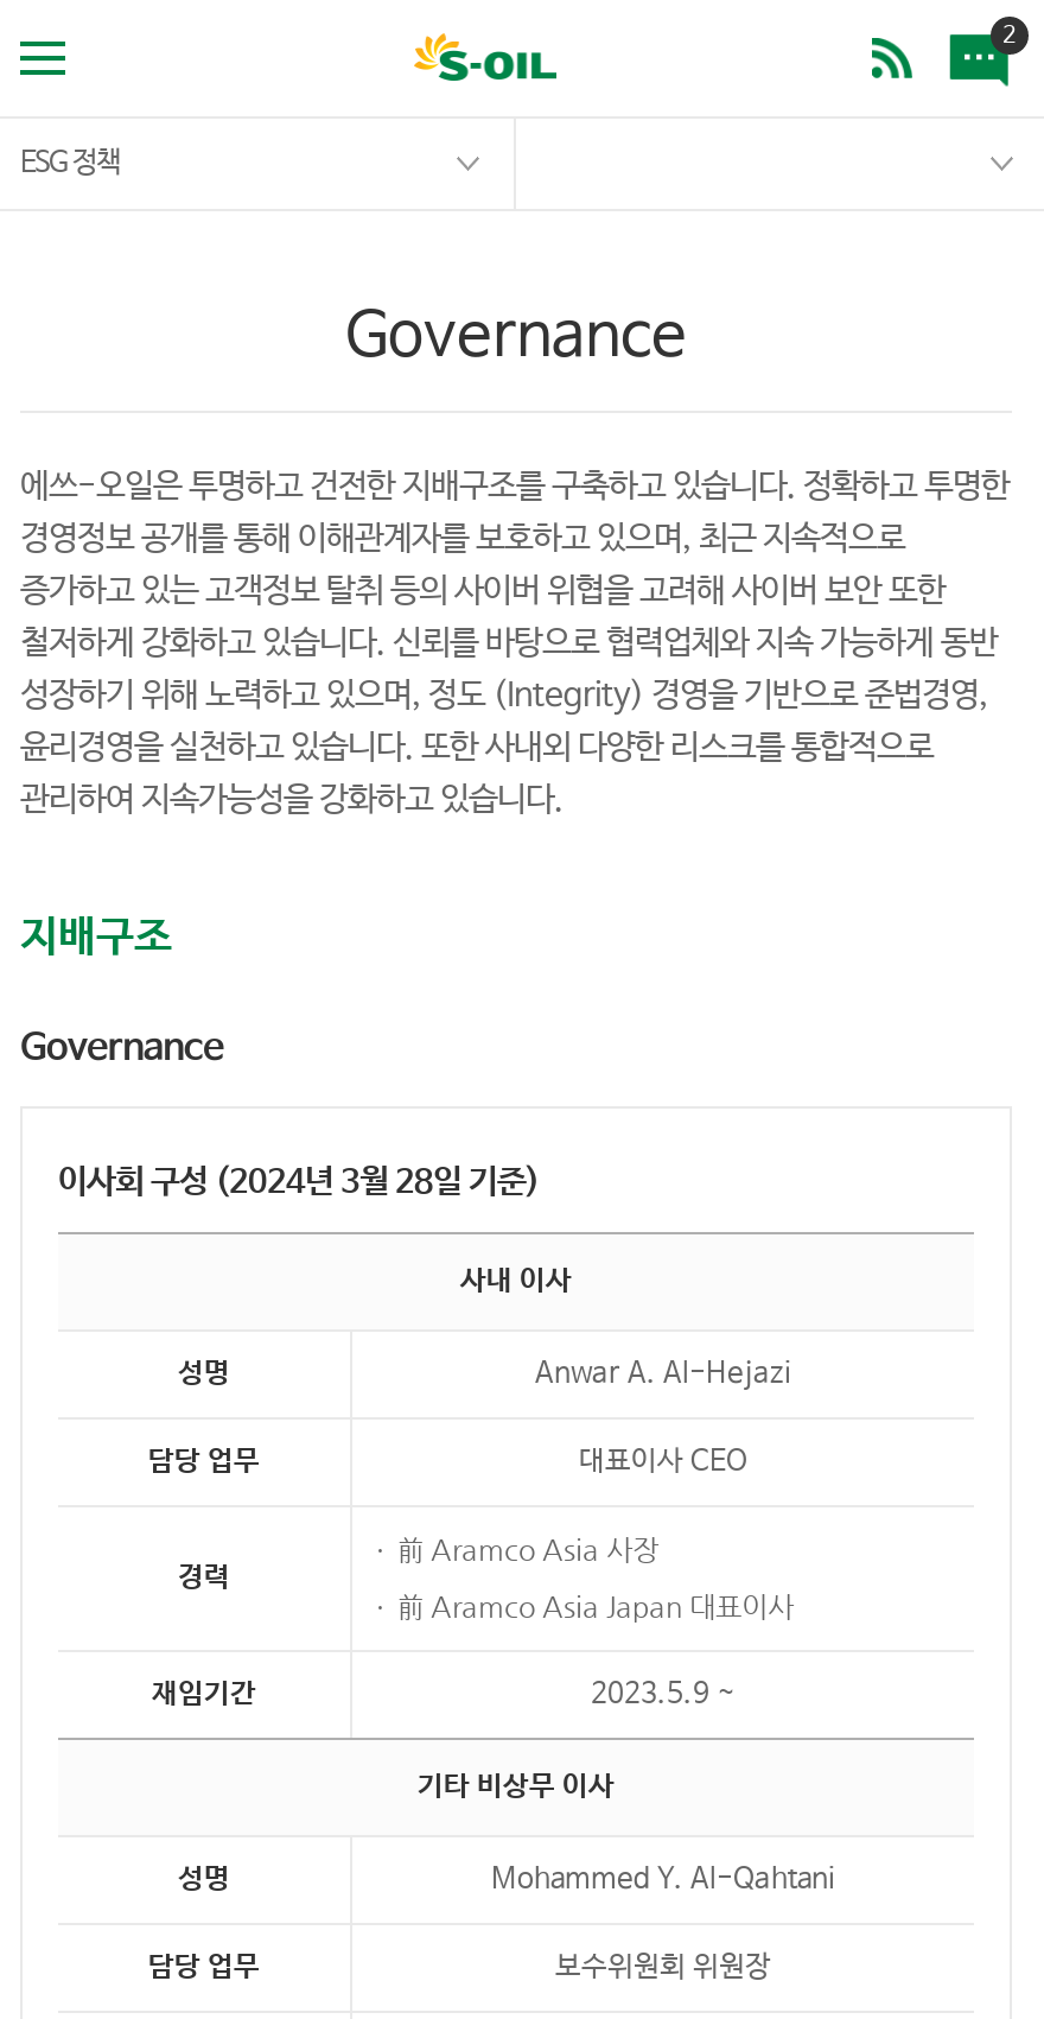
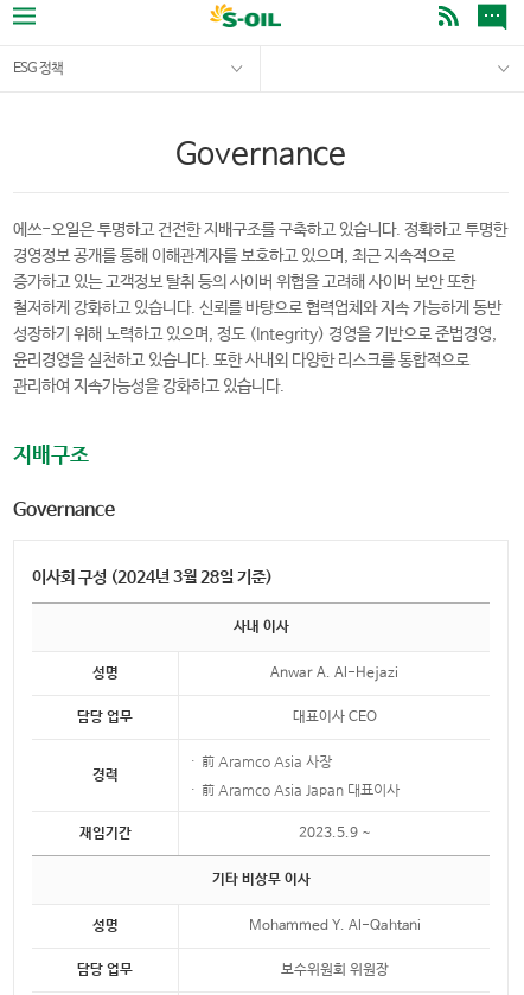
[1002,21,1017,50] 2 -> none

